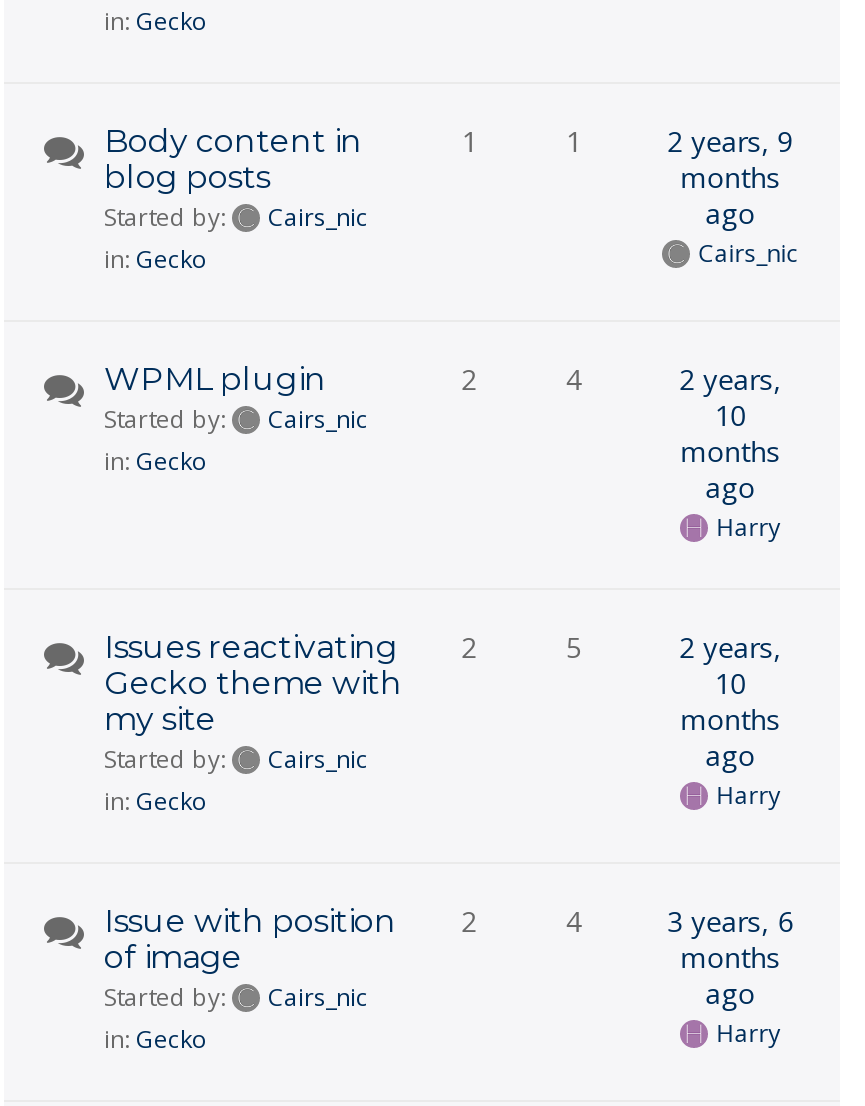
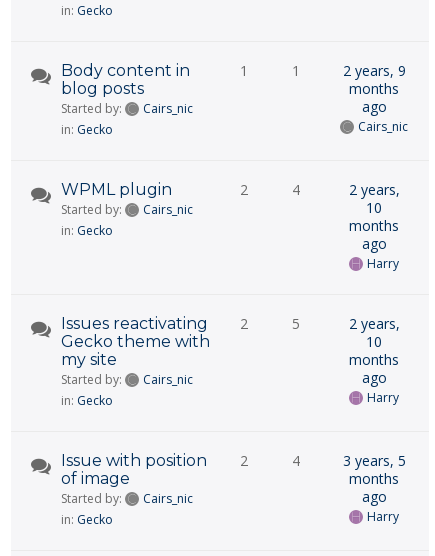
[667,902,793,940] 3 years, 6 -> [343,451,406,470] 3 years, 5

